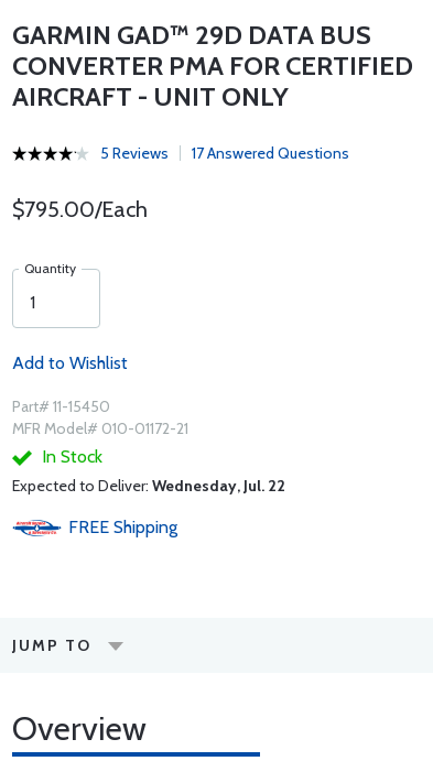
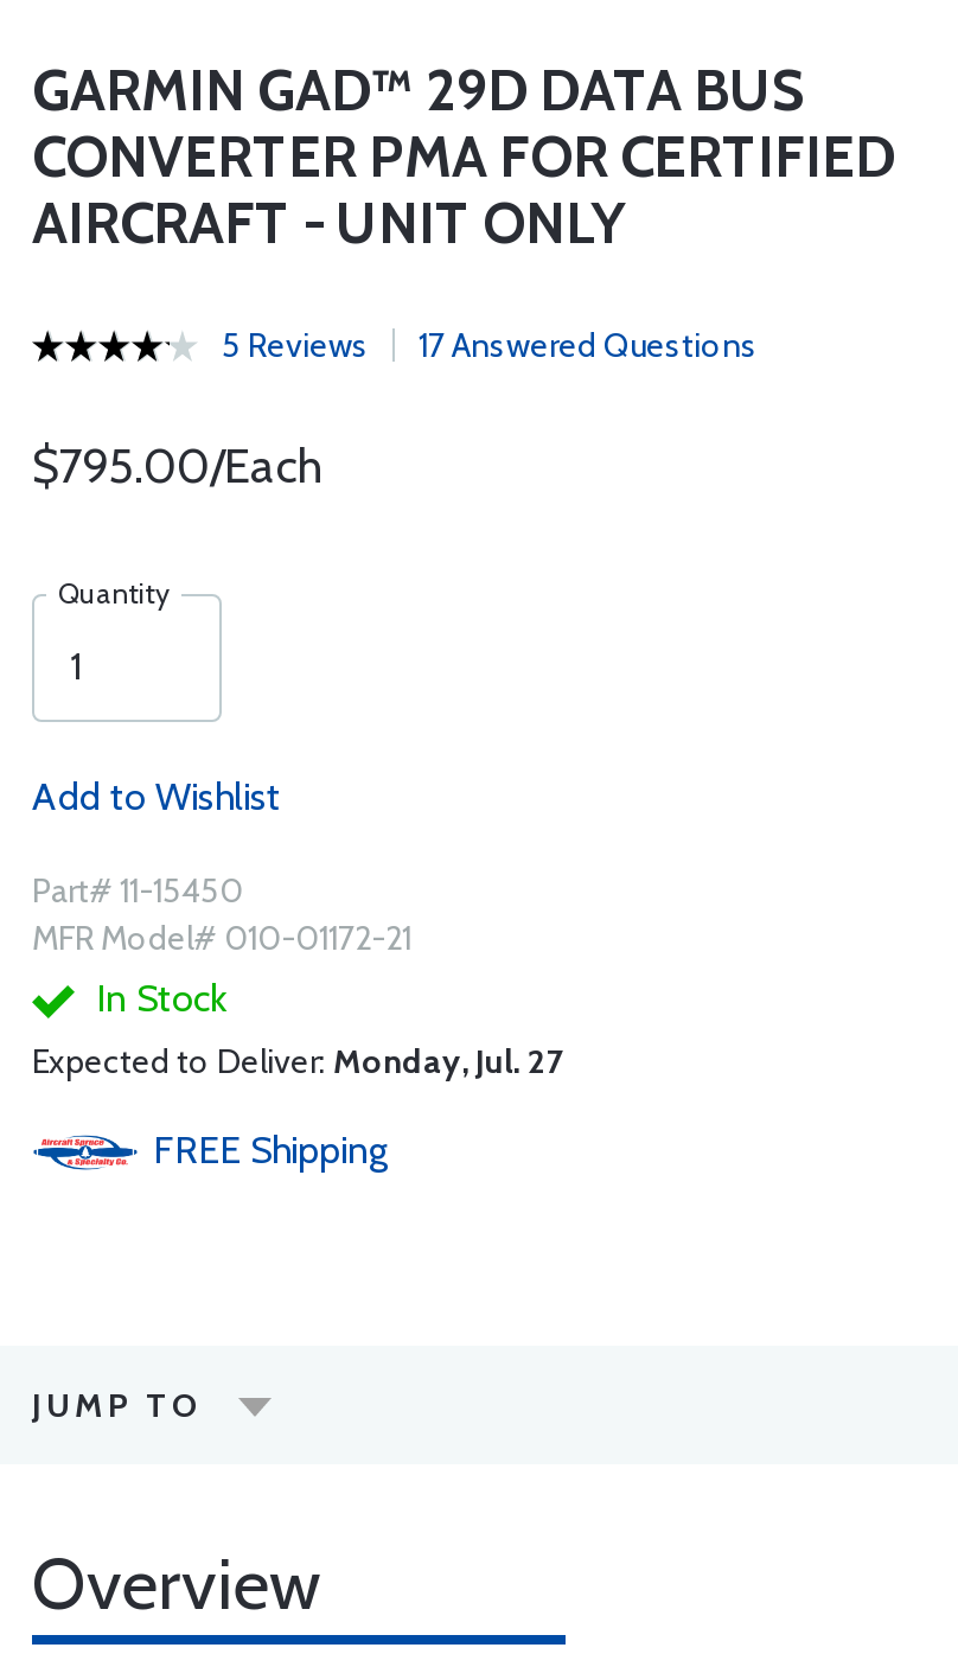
[12,476,285,496] Expected to Deliver: Wednesday, Jul. 22 -> [32,1040,563,1083] Expected to Deliver: Monday, Jul. 27

